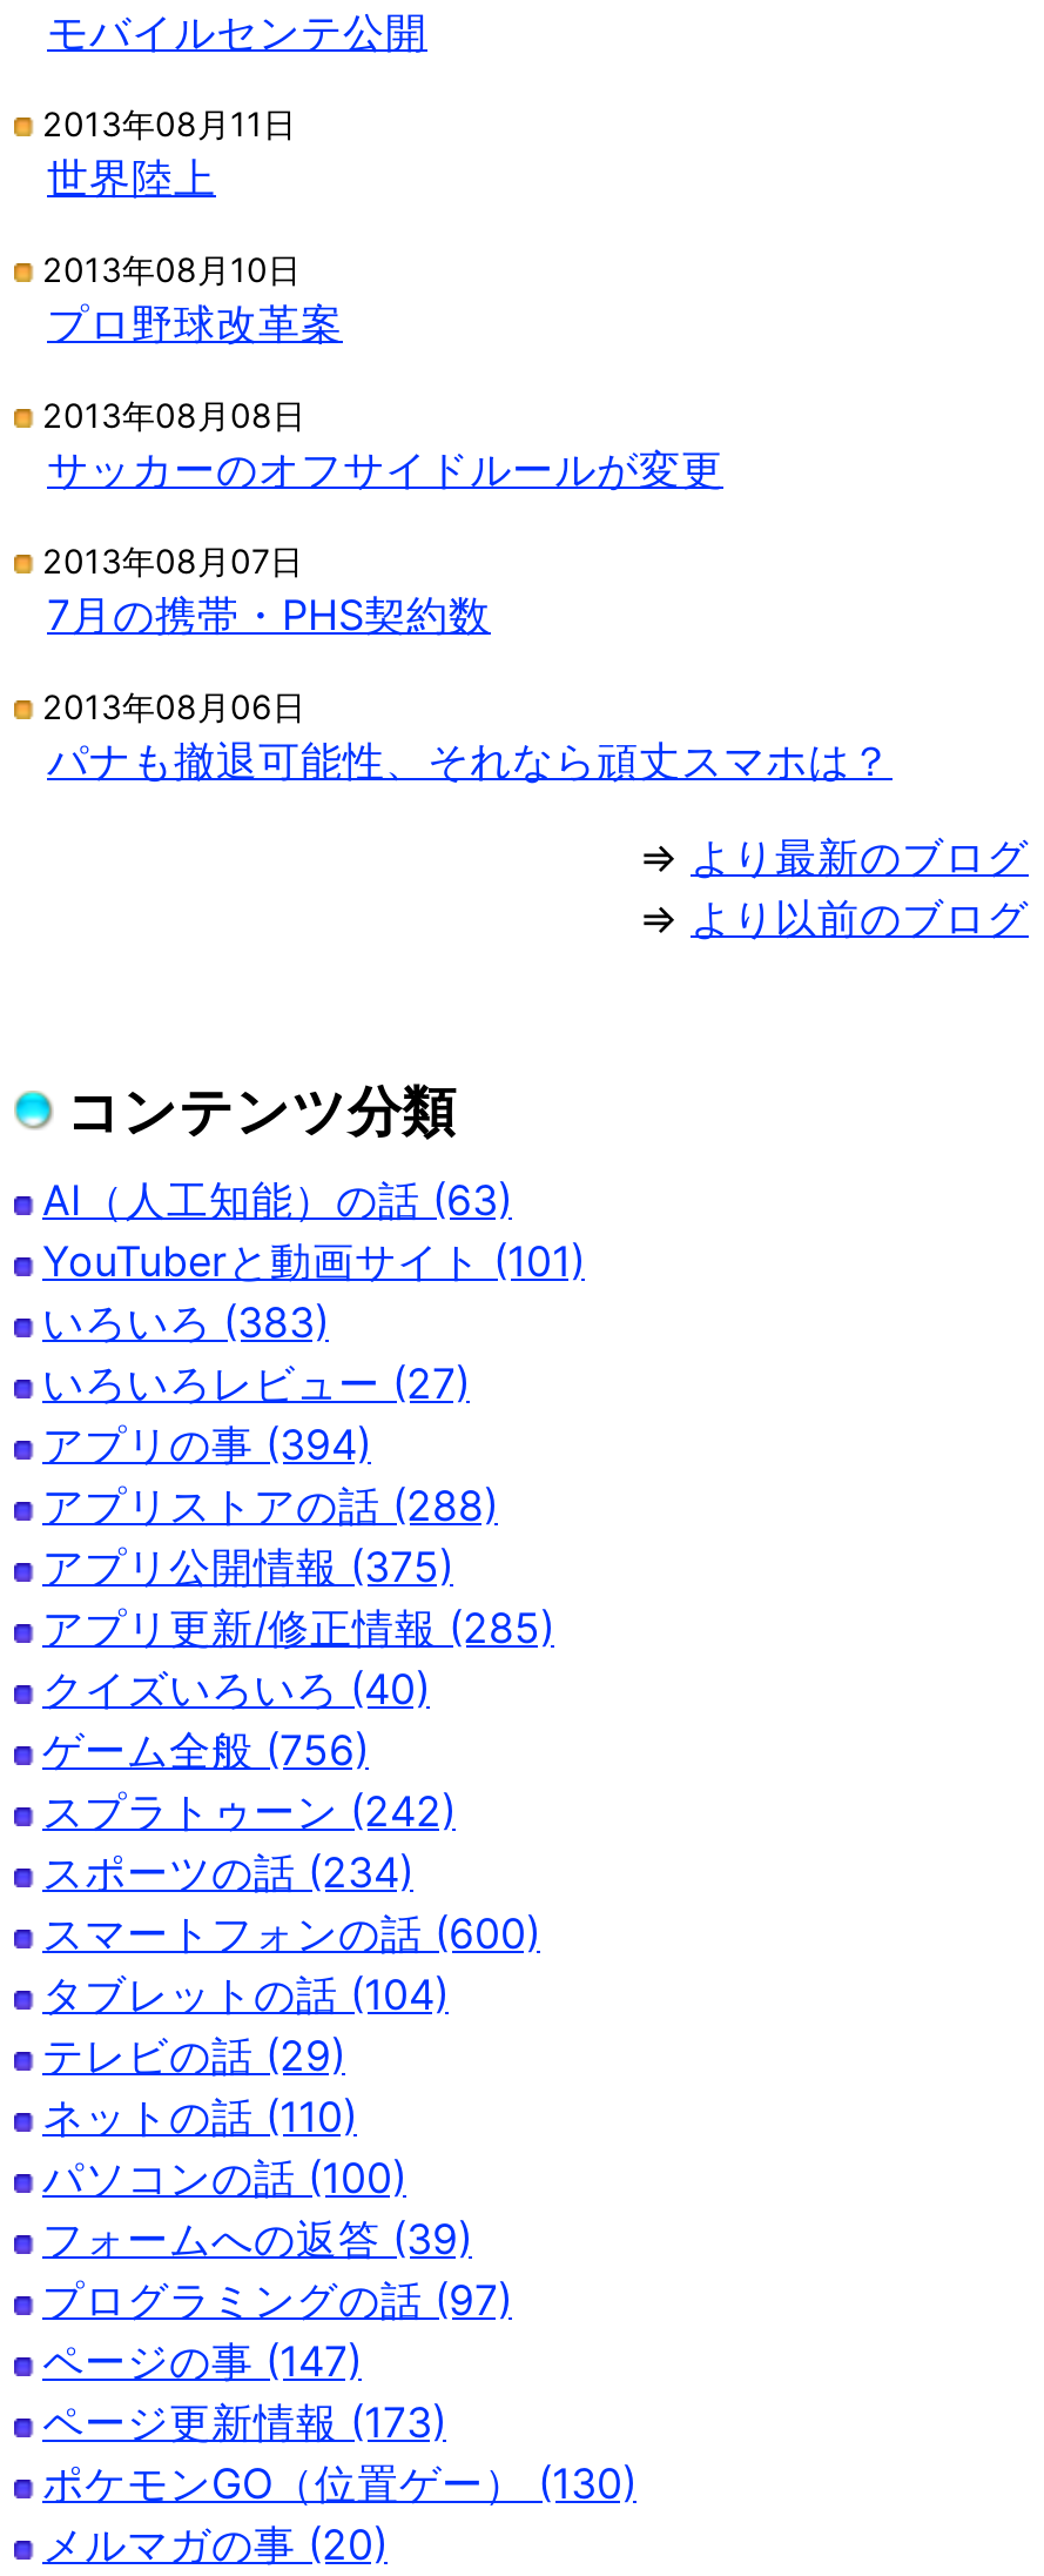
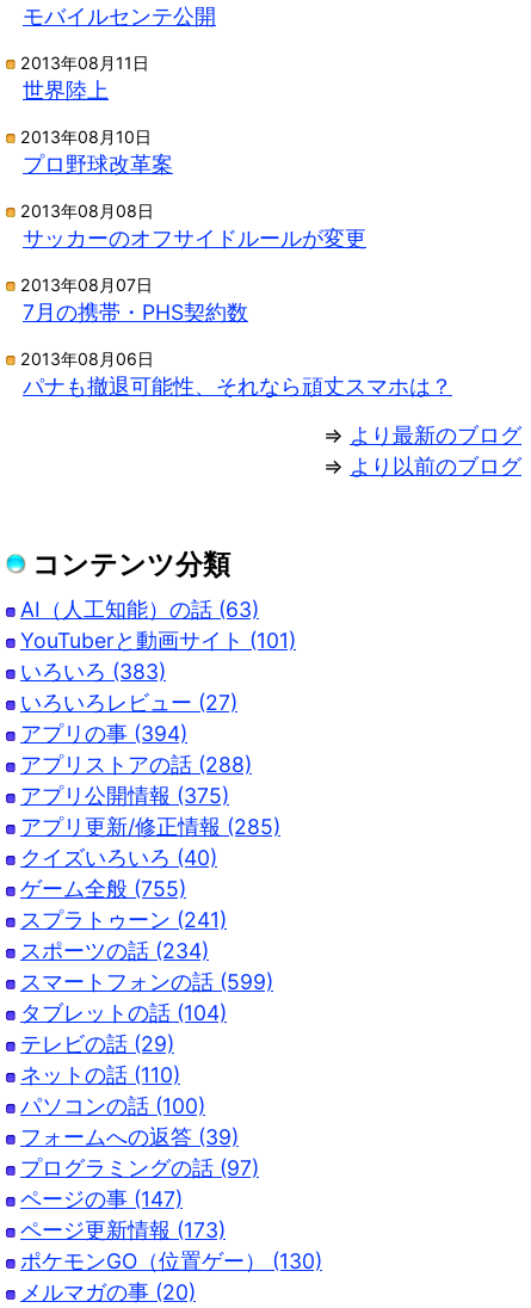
[42,1724,369,1774] ゲーム全般 (756) -> [20,876,186,901] ゲーム全般 (755)
[42,1785,456,1835] スプラトゥーン (242) -> [20,907,227,932] スプラトゥーン (241)
[42,1908,540,1957] スマートフォンの話 (600) -> [20,969,273,994] スマートフォンの話 (599)

